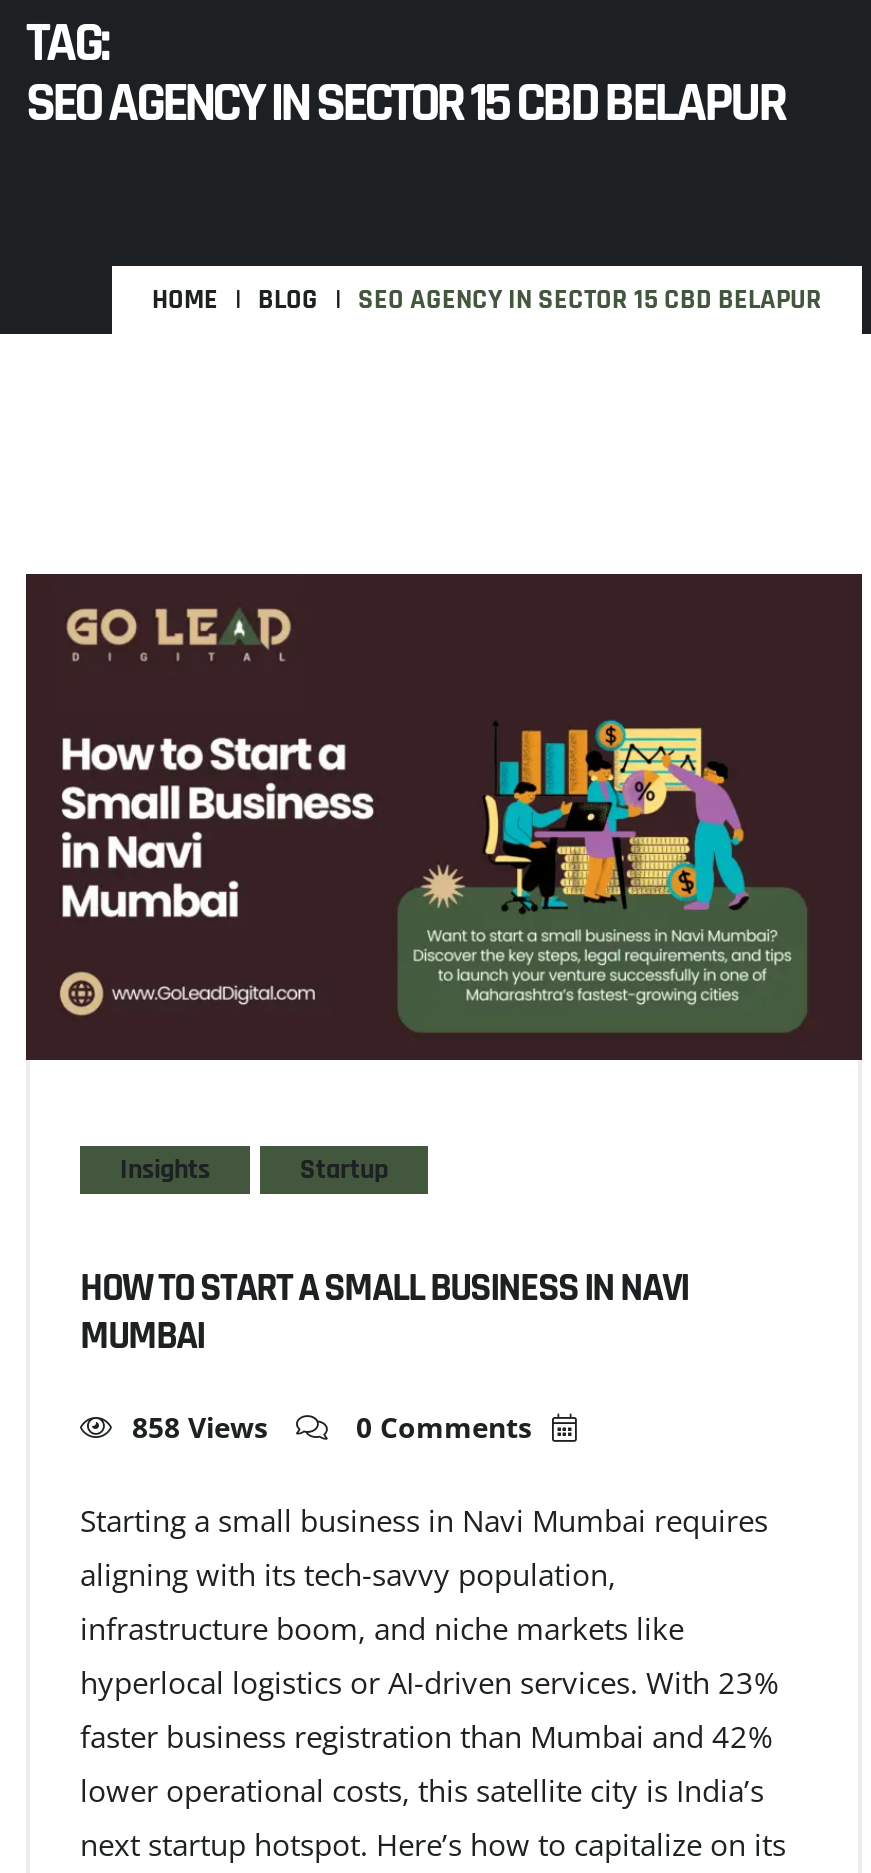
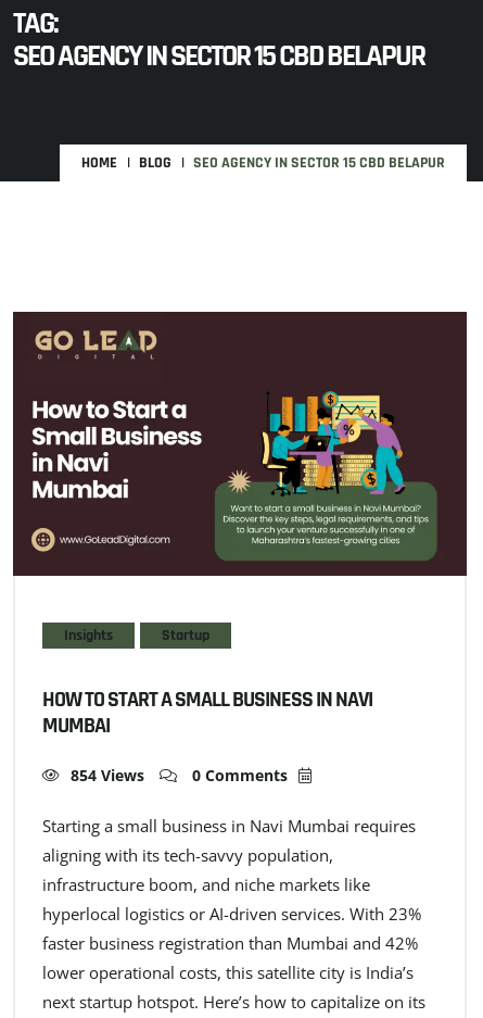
[132,1409,268,1447] 858 Views -> [71,765,144,786] 854 Views

